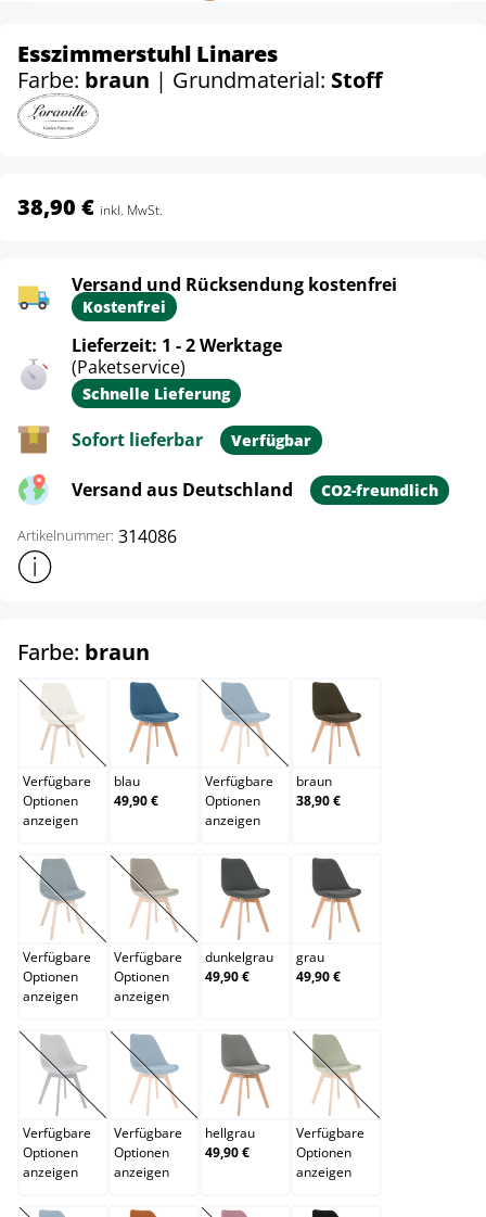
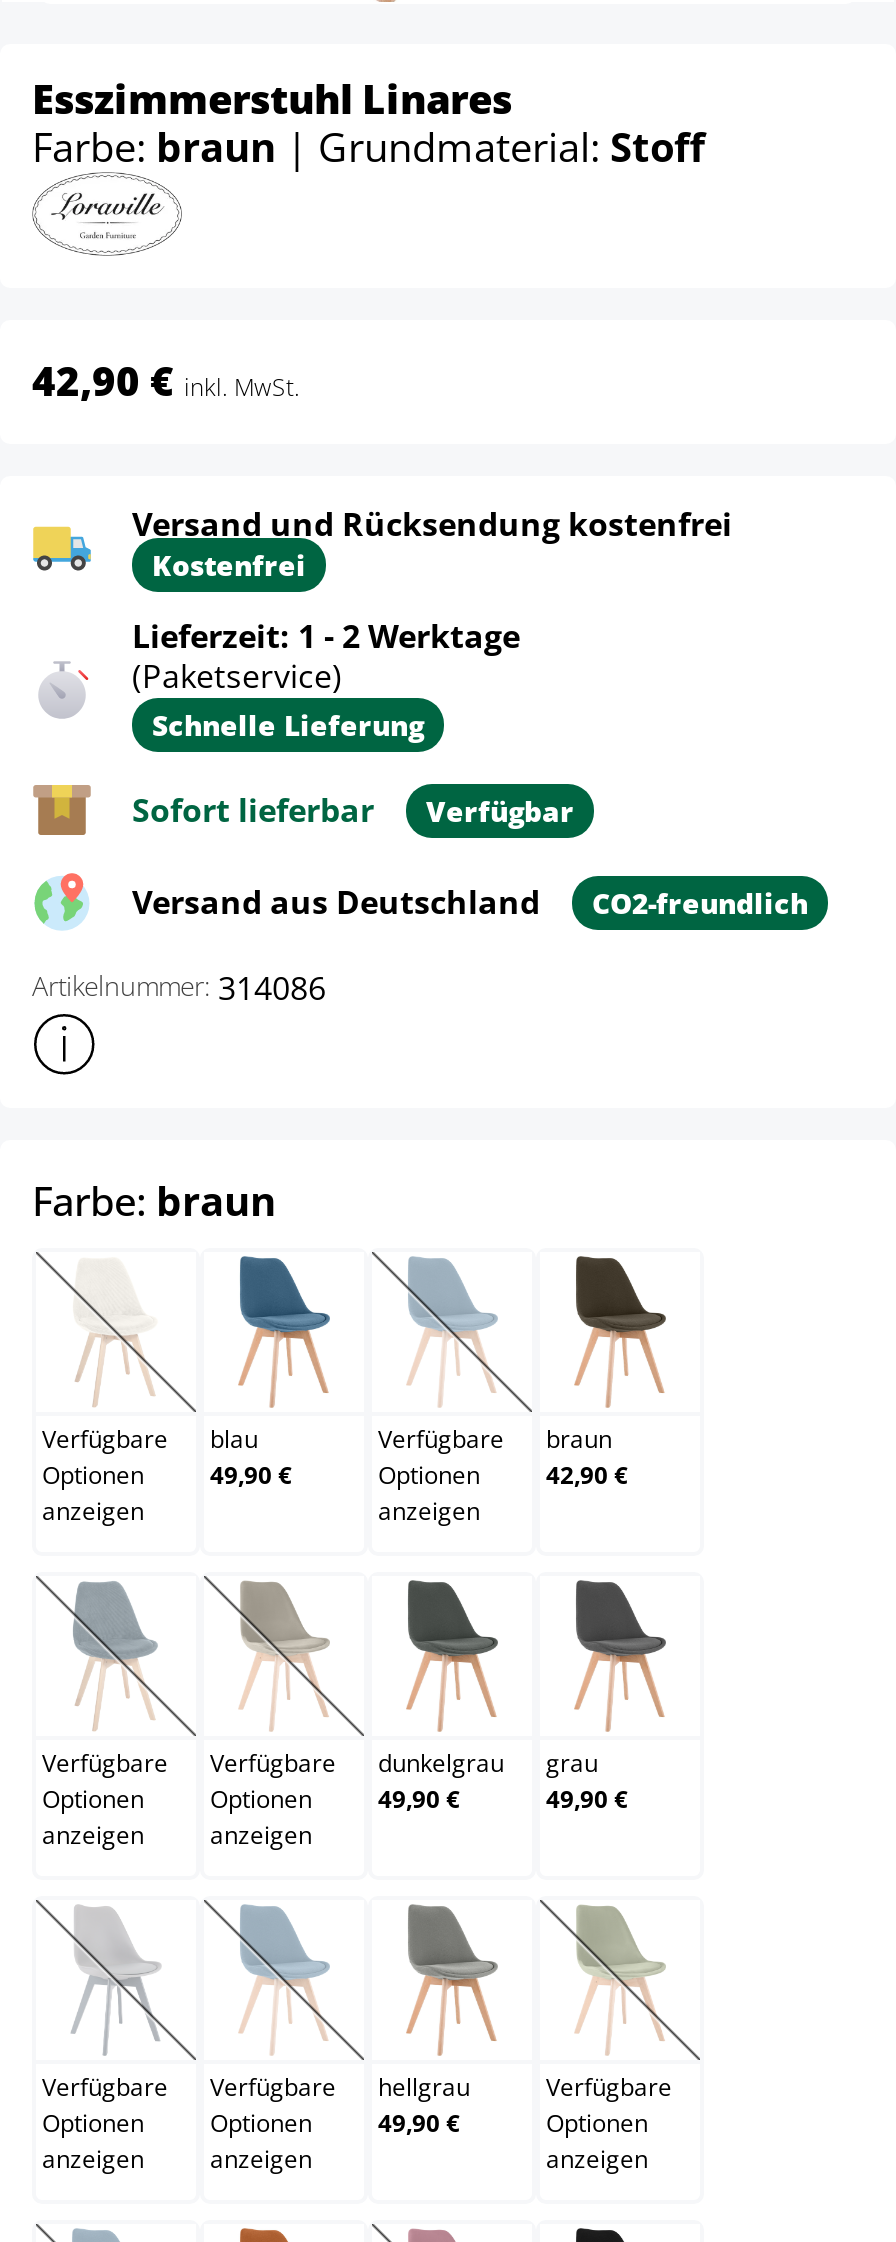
[17,192,163,221] 38,90 € inkl. MwSt. -> [32,353,300,407] 42,90 € inkl. MwSt.
[205,791,341,810] Optionen 38,90 € -> [378,1457,628,1491] Optionen 42,90 €

